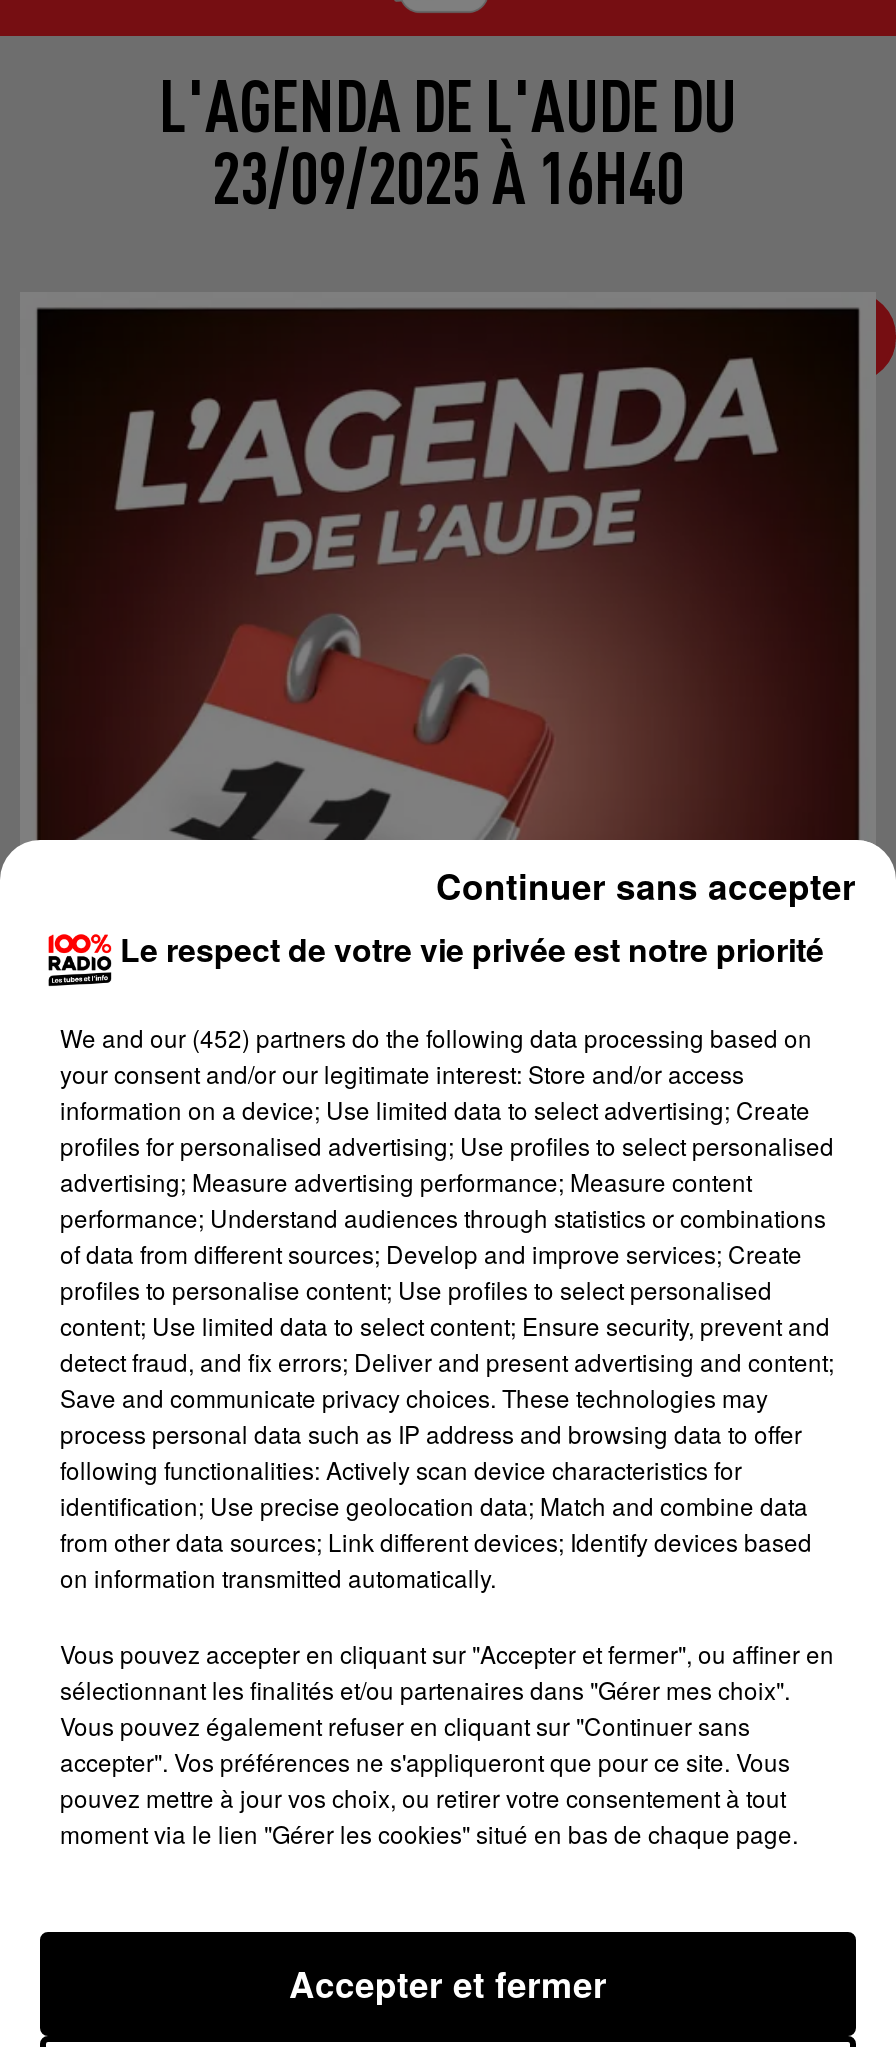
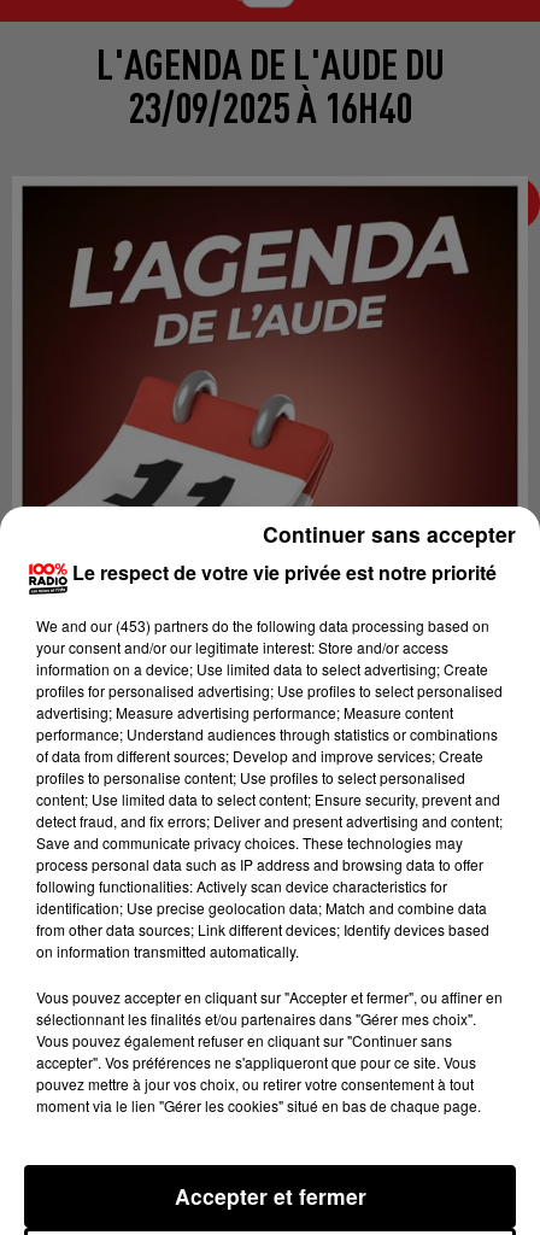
[60,1020,812,1054] We and our (452) partners do the following data processing based on -> [36,615,489,636] We and our (453) partners do the following data processing based on

